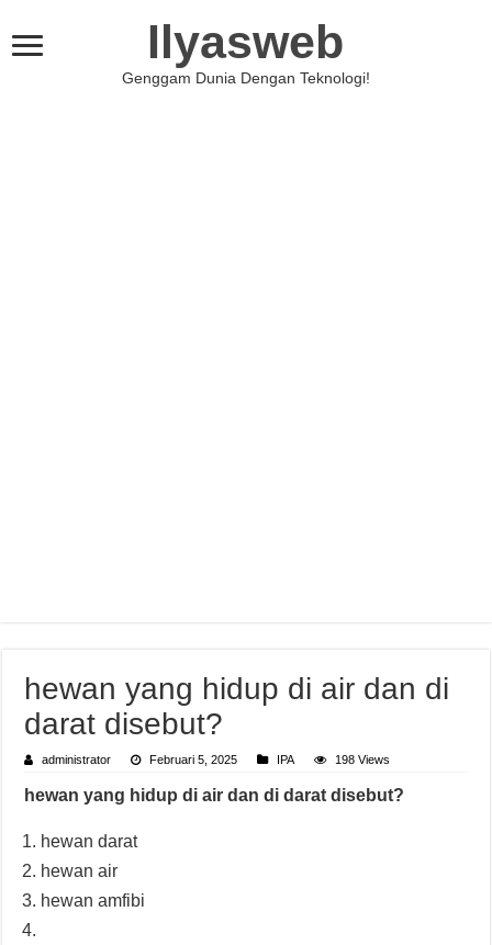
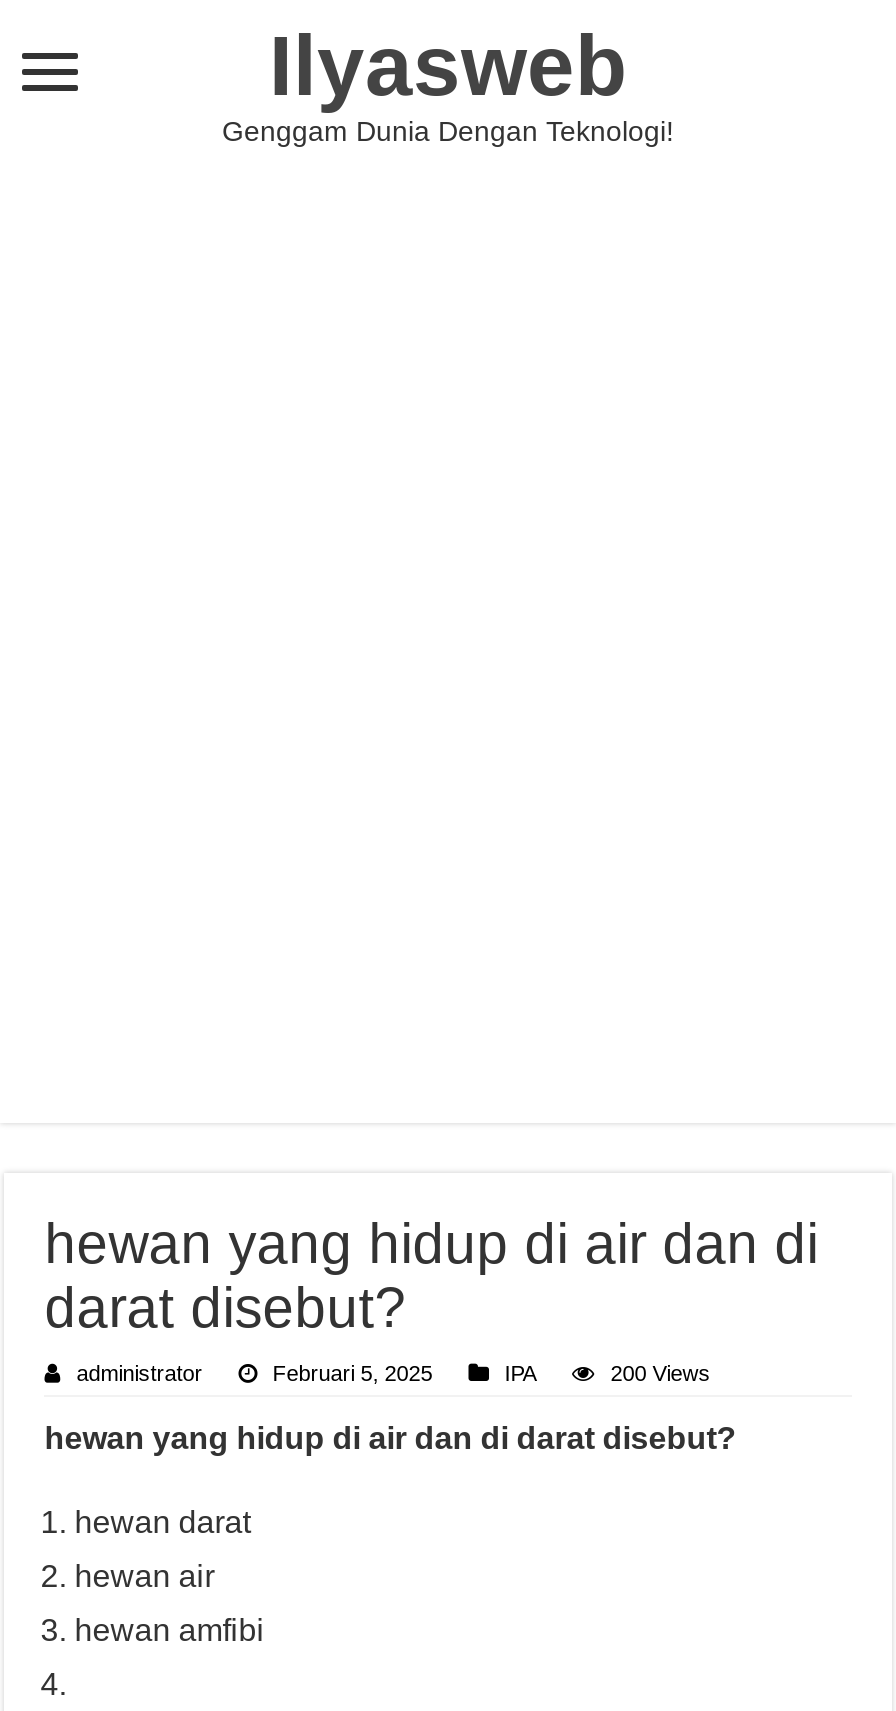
[335,753,390,766] 198 Views -> [610,1361,710,1385] 200 Views

